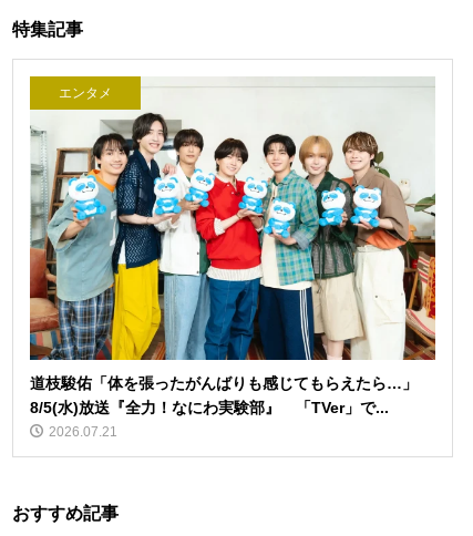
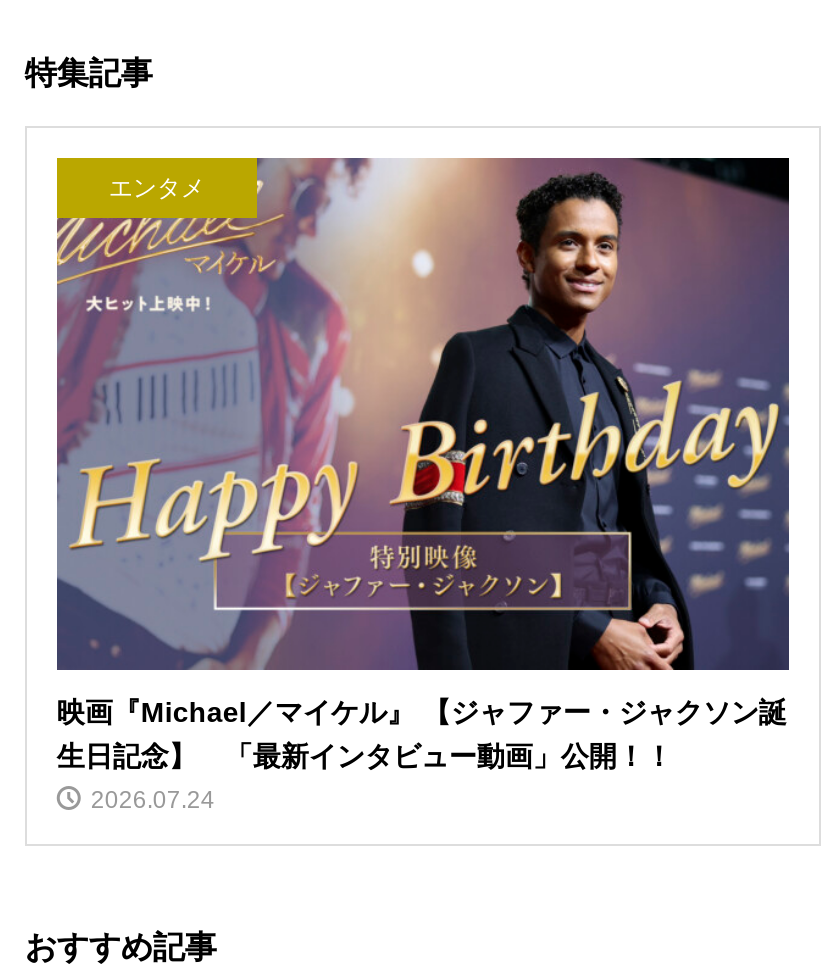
[29,76,436,440] [image] | 道枝駿佑「体を張ったがんばりも感じてもらえたら…」 | 8/5(水)放送『全力！なにわ実験部』 「TVer」で... | 2026.07.21 -> [55,156,791,814] [image] | 映画『Michael／マイケル』 【ジャファー・ジャクソン誕 | 生日記念】 「最新インタビュー動画」公開！！ | 2026.07.24

